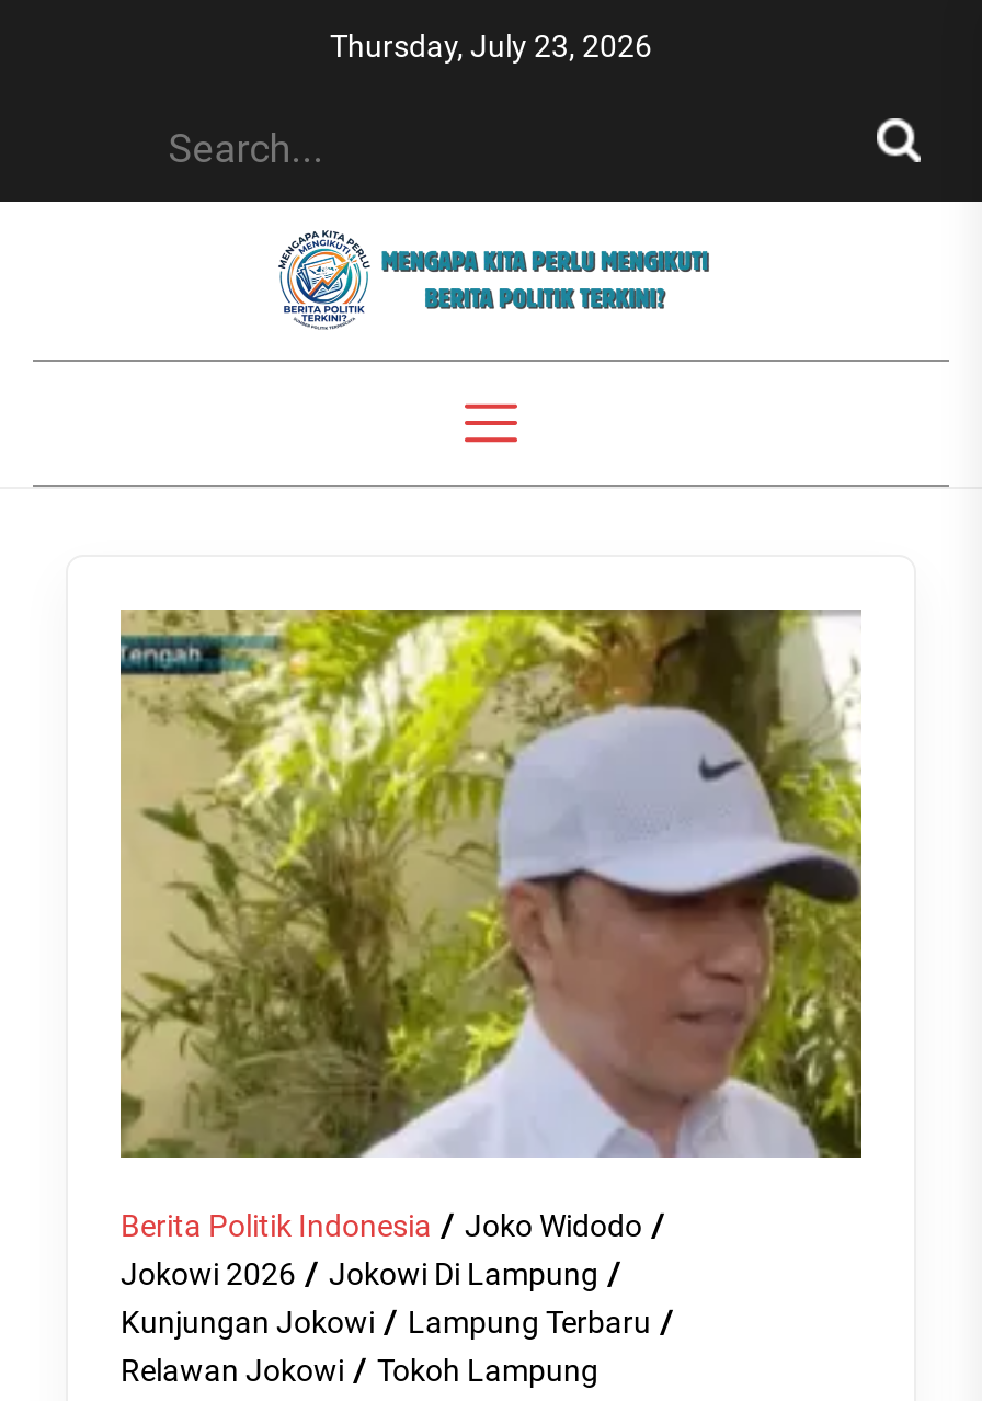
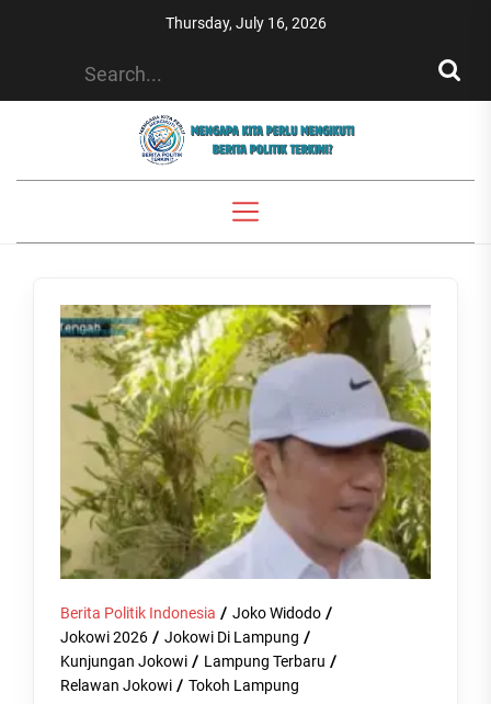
[330,29,652,64] Thursday, July 23, 2026 -> [165,14,326,32] Thursday, July 16, 2026

